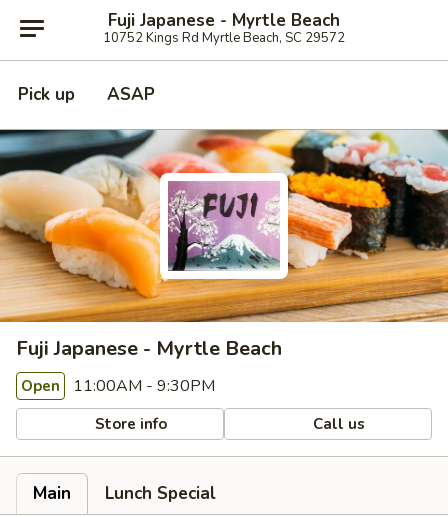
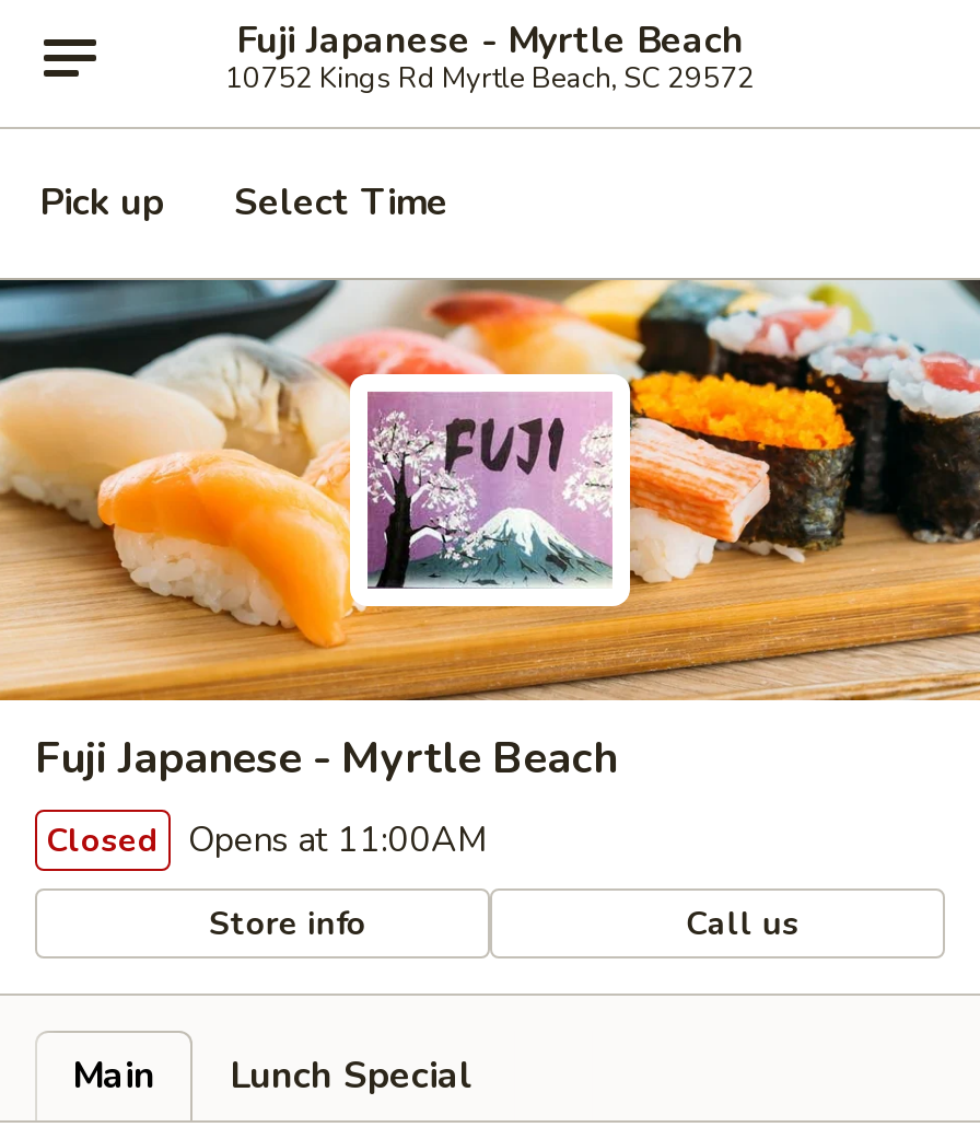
[107,83,155,106] ASAP -> [234,177,448,228] Select Time
[21,375,215,397] Open 11:00AM - 9:30PM -> [46,816,488,864] Closed Opens at 11:00AM

